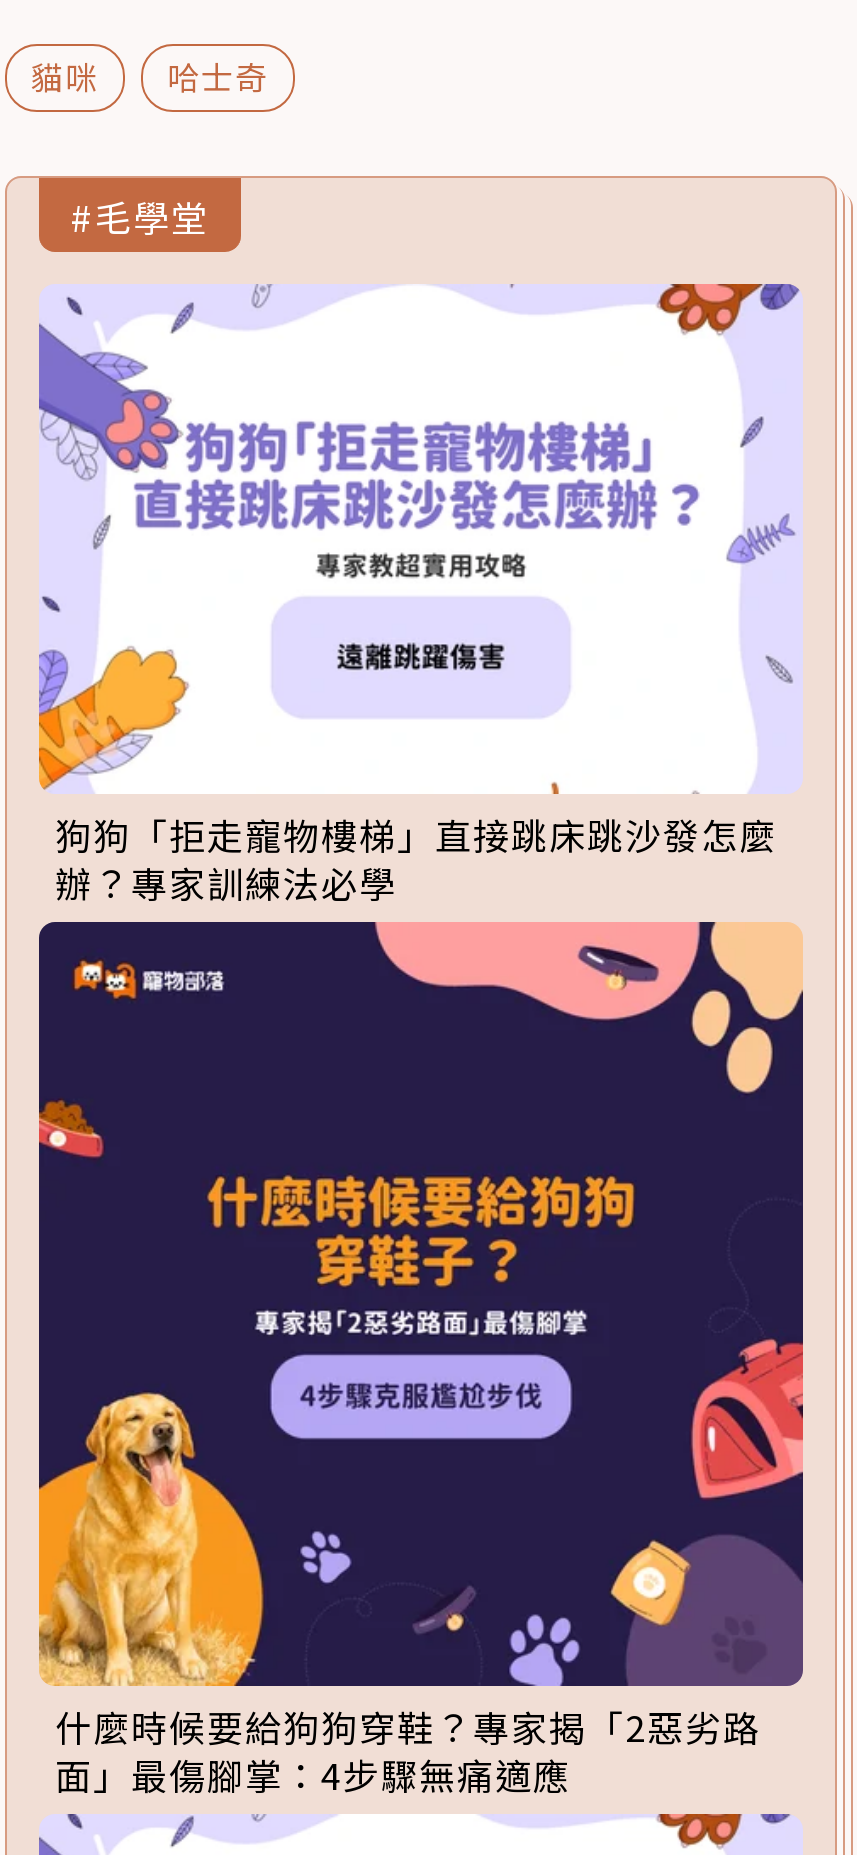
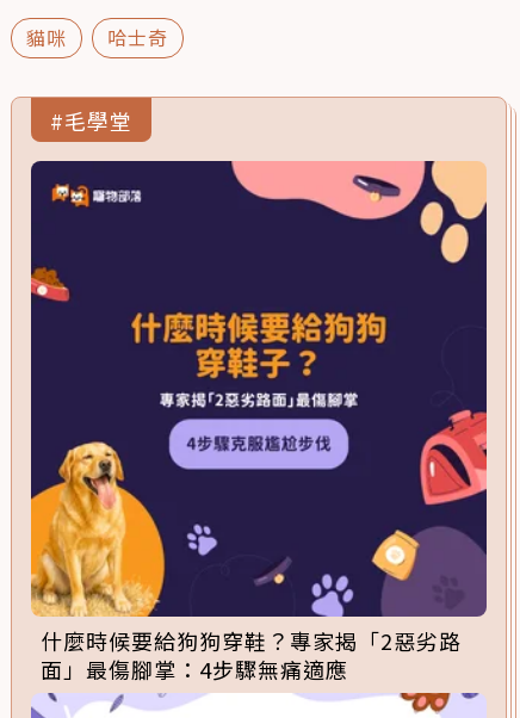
[37,282,803,907] [image] | 狗狗「拒走寵物樓梯」直接跳床跳沙發怎麼 | 辦？專家訓練法必學 -> none

